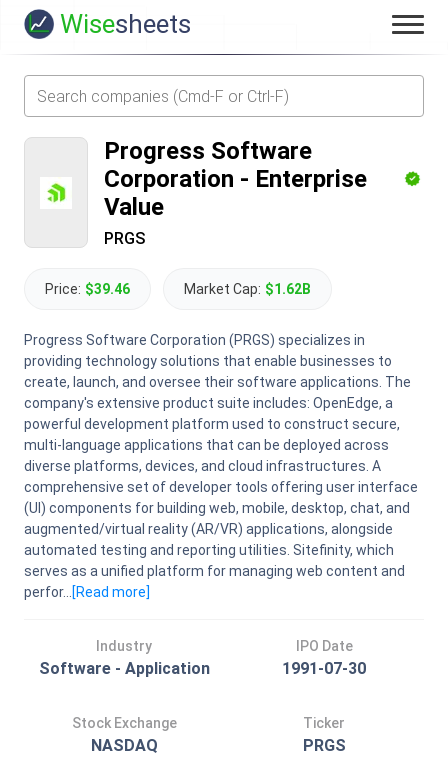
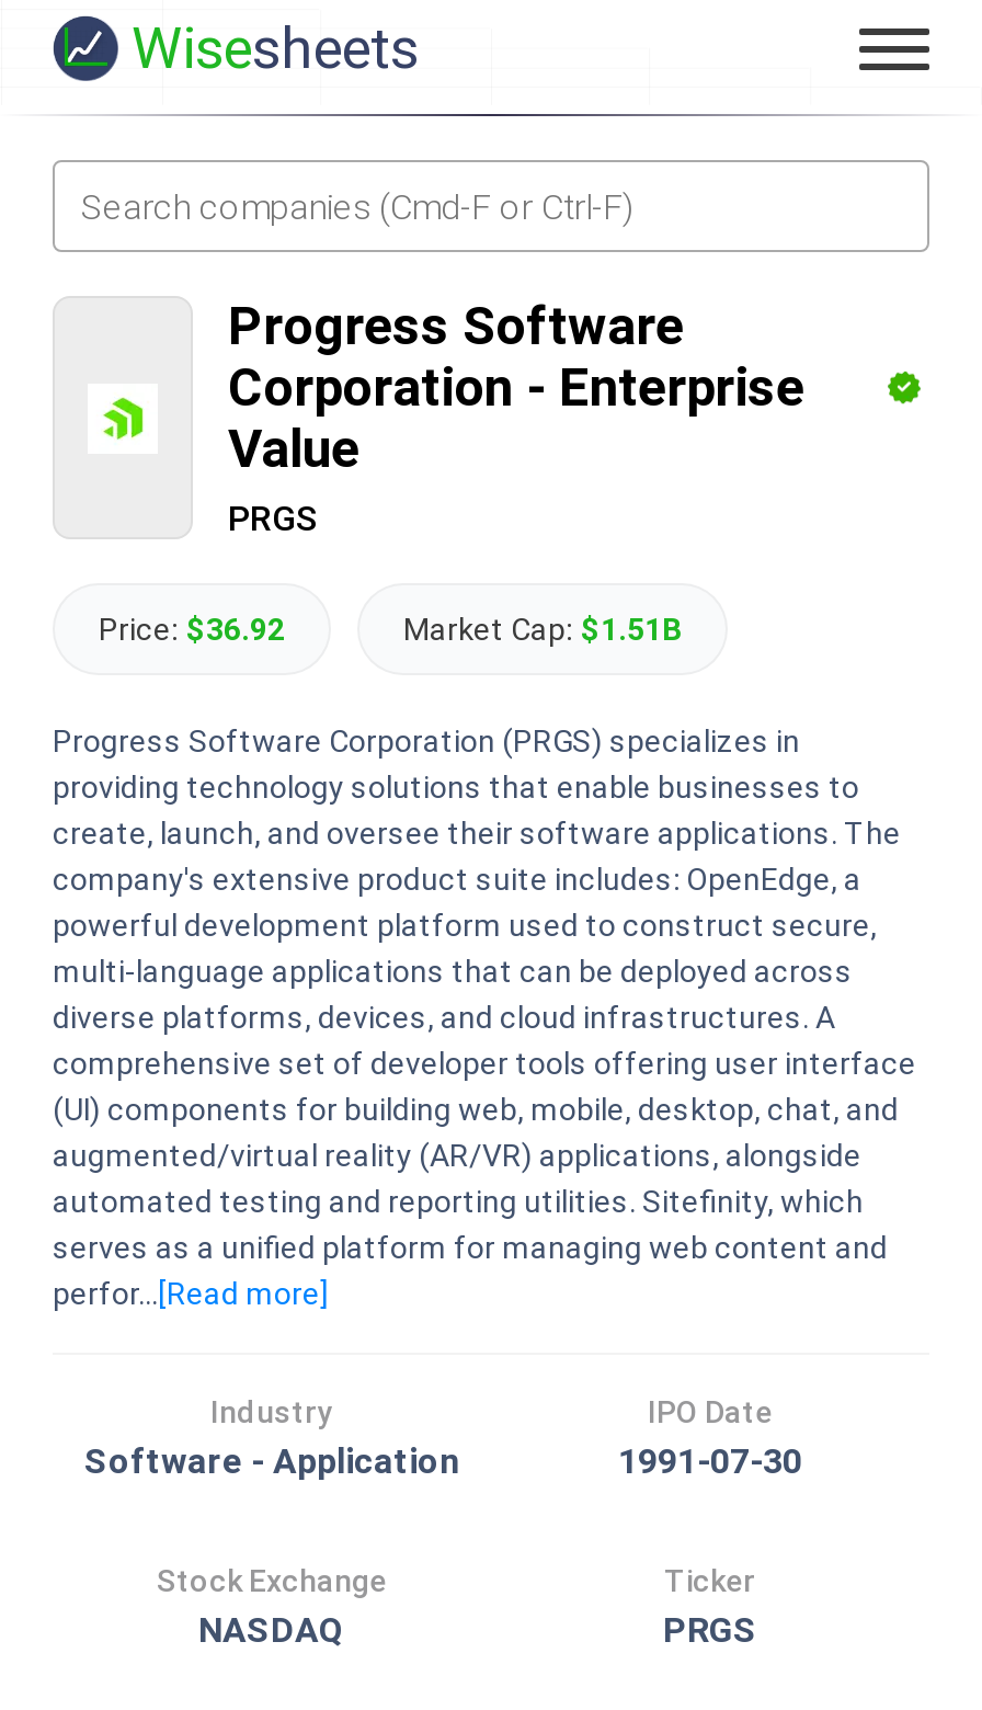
[45,281,130,297] Price: $39.46 -> [99,612,285,647] Price: $36.92
[184,281,311,297] Market Cap: $1.62B -> [403,612,682,647] Market Cap: $1.51B

